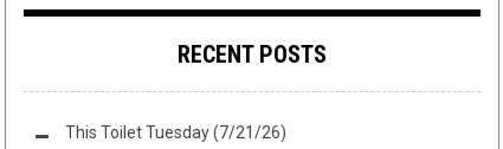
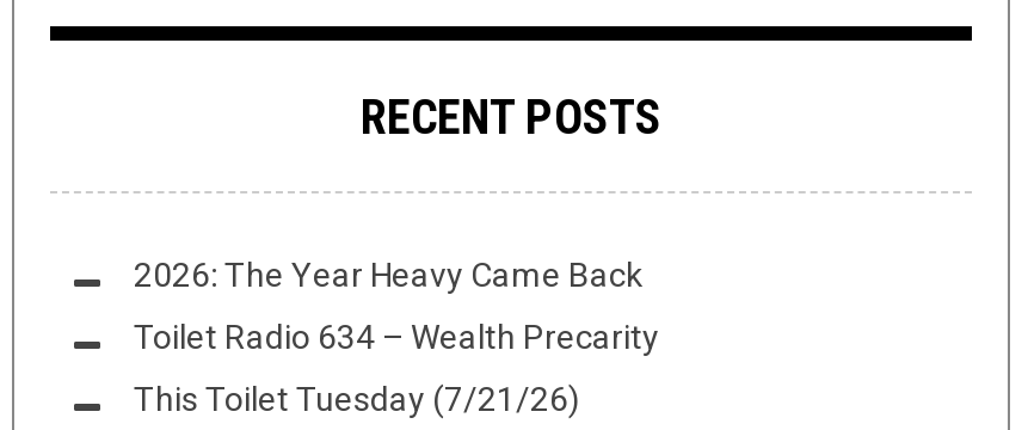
none -> [134,256,659,356] 2026: The Year Heavy Came Back | Toilet Radio 634 – Wealth Precarity

